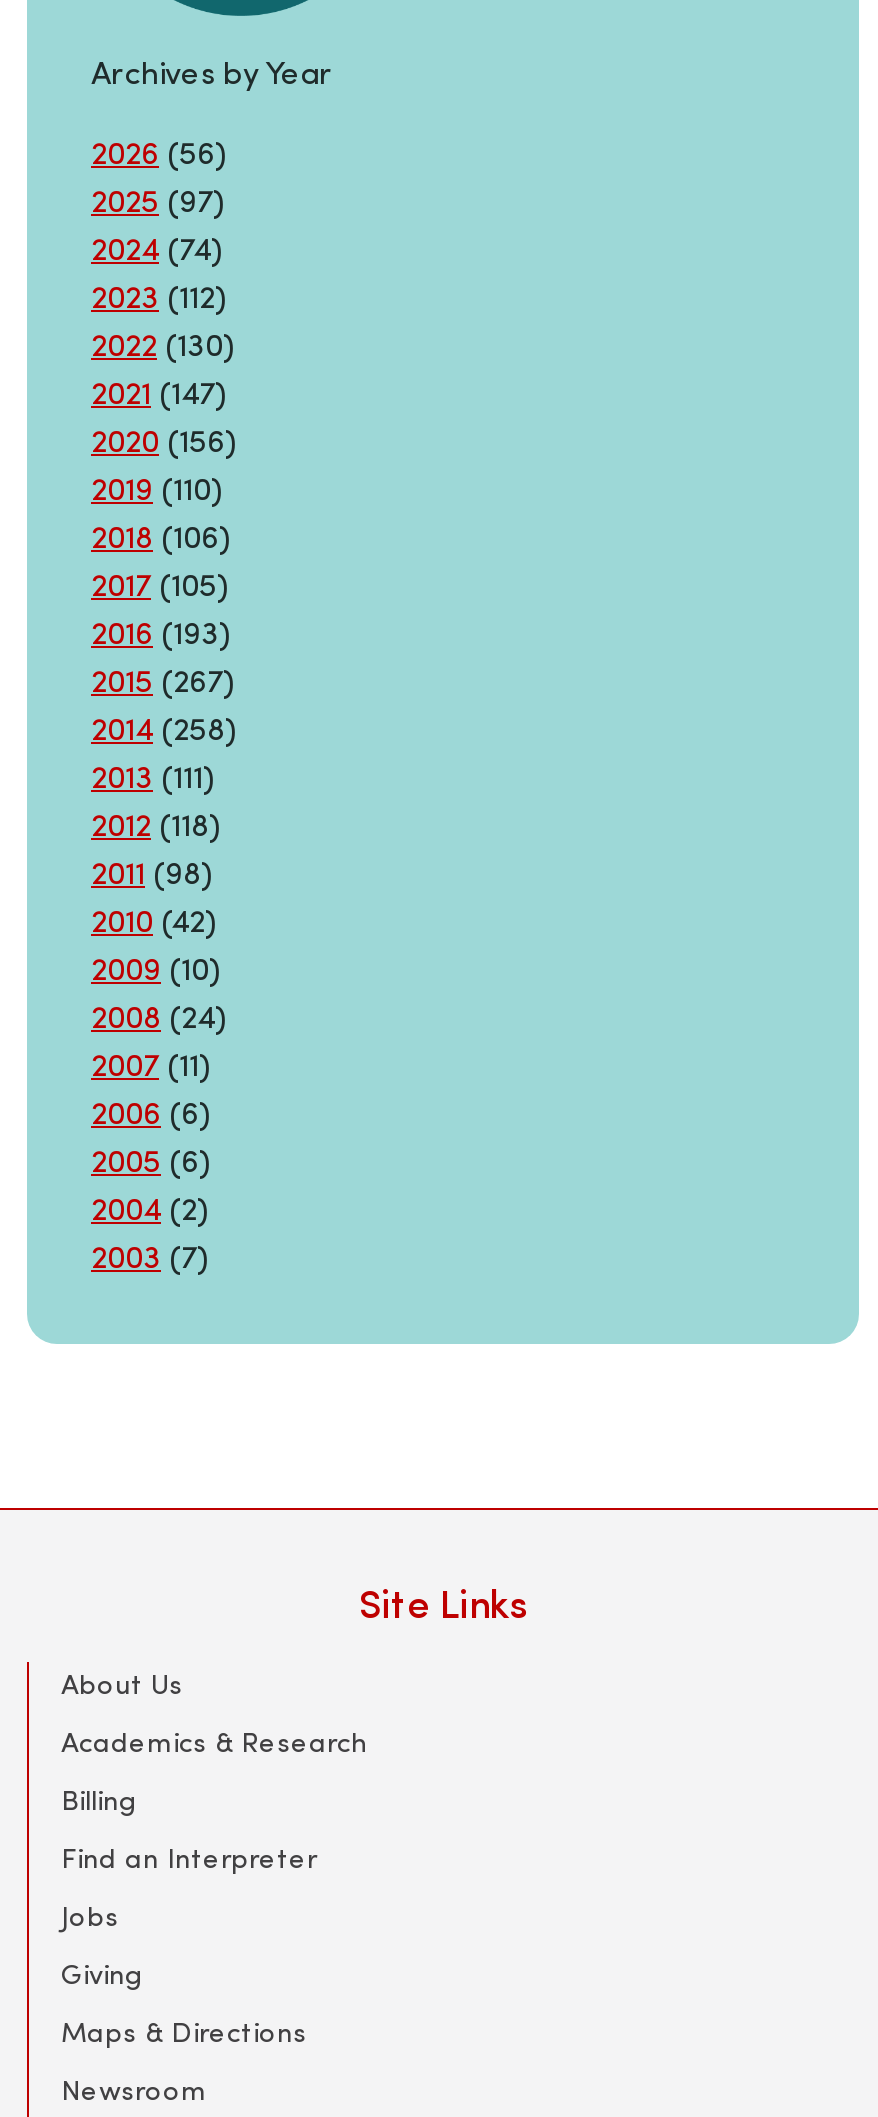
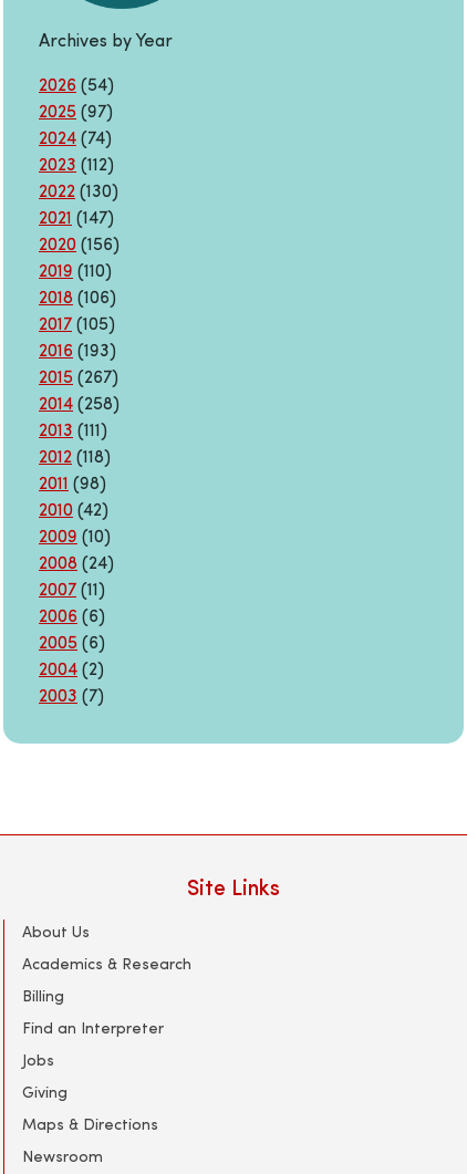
[91,130,227,172] 2026 (56) -> [39,72,114,95] 2026 (54)

